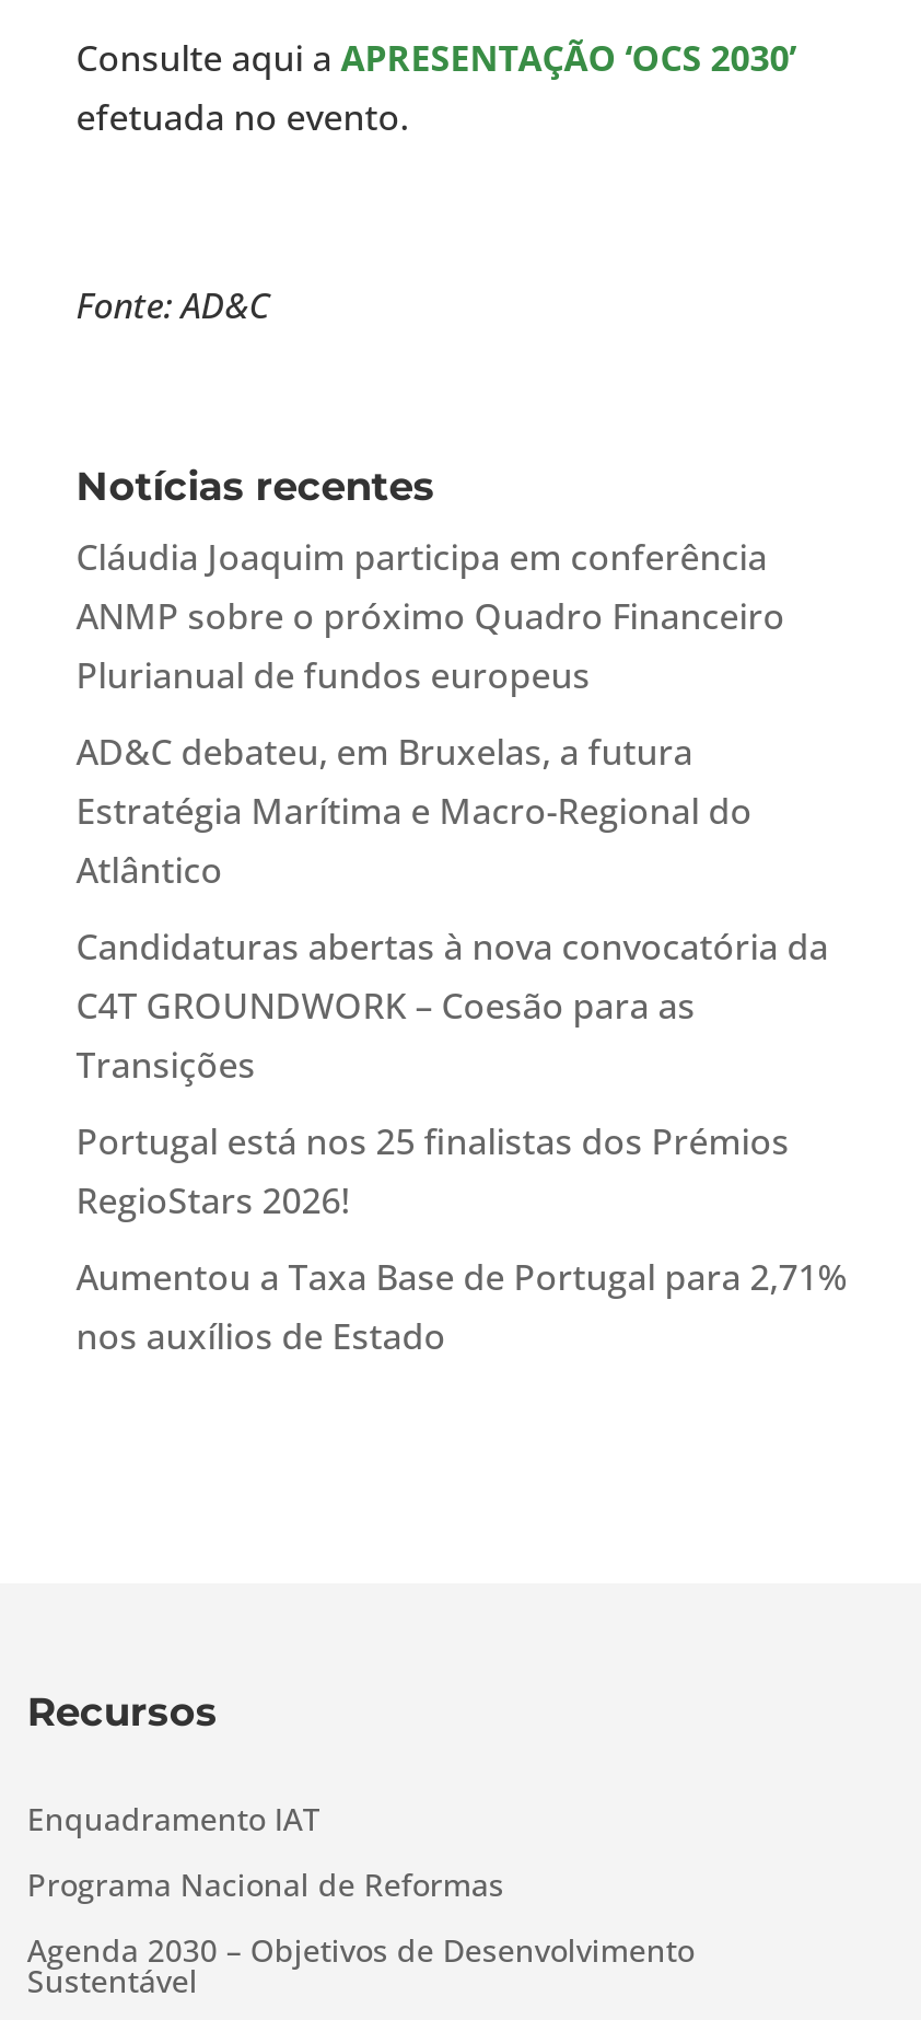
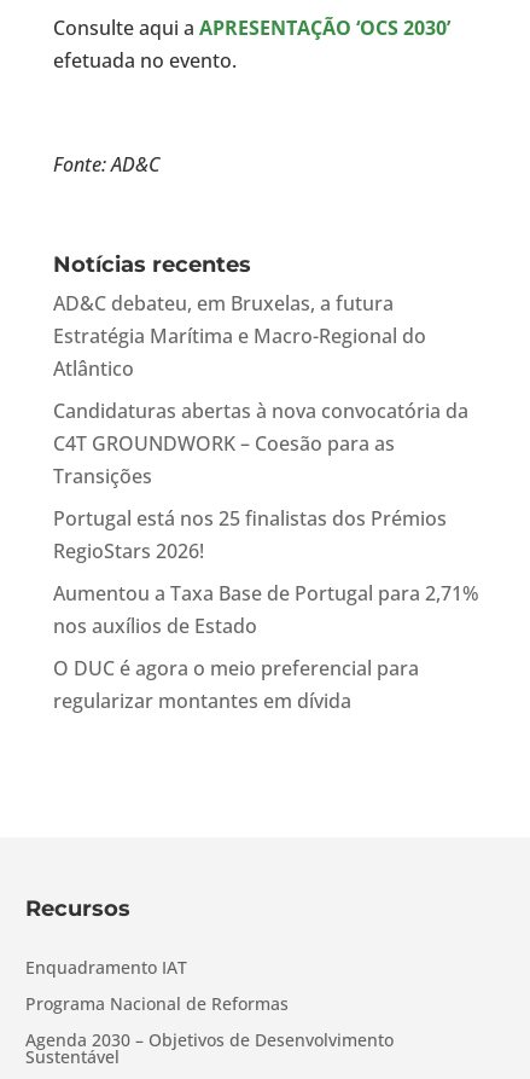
[76,534,785,700] Cláudia Joaquim participa em conferência | ANMP sobre o próximo Quadro Financeiro | Plurianual de fundos europeus -> none
moved [76,728,848,1361] -> [53,290,479,640]: AD&C debateu, em Bruxelas, a futura | Estratégia Marítima e Macro-Regional do | Atlântico | ... | Aumentou a Taxa Base de Portugal para 2,71% | nos auxílios de Estado
none -> [53,655,419,714] O DUC é agora o meio preferencial para | regularizar montantes em dívida

